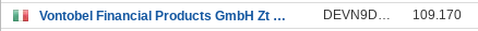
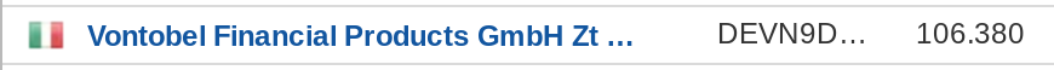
[413,8,462,23] 109.170 -> [916,17,1025,51] 106.380

